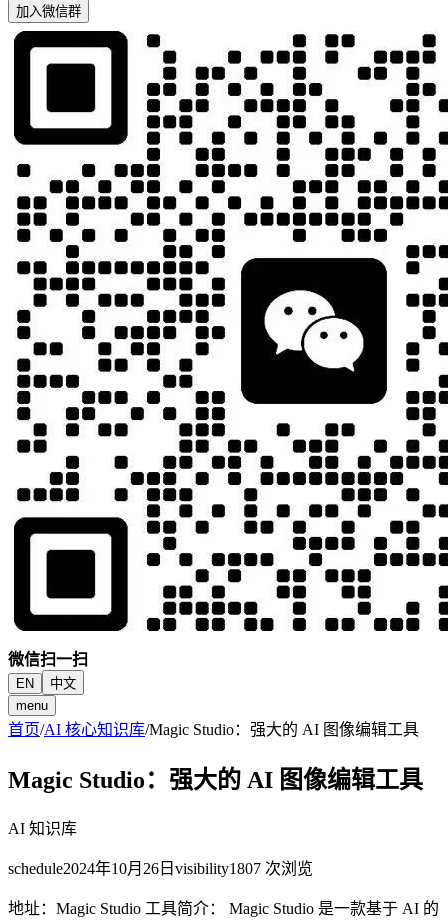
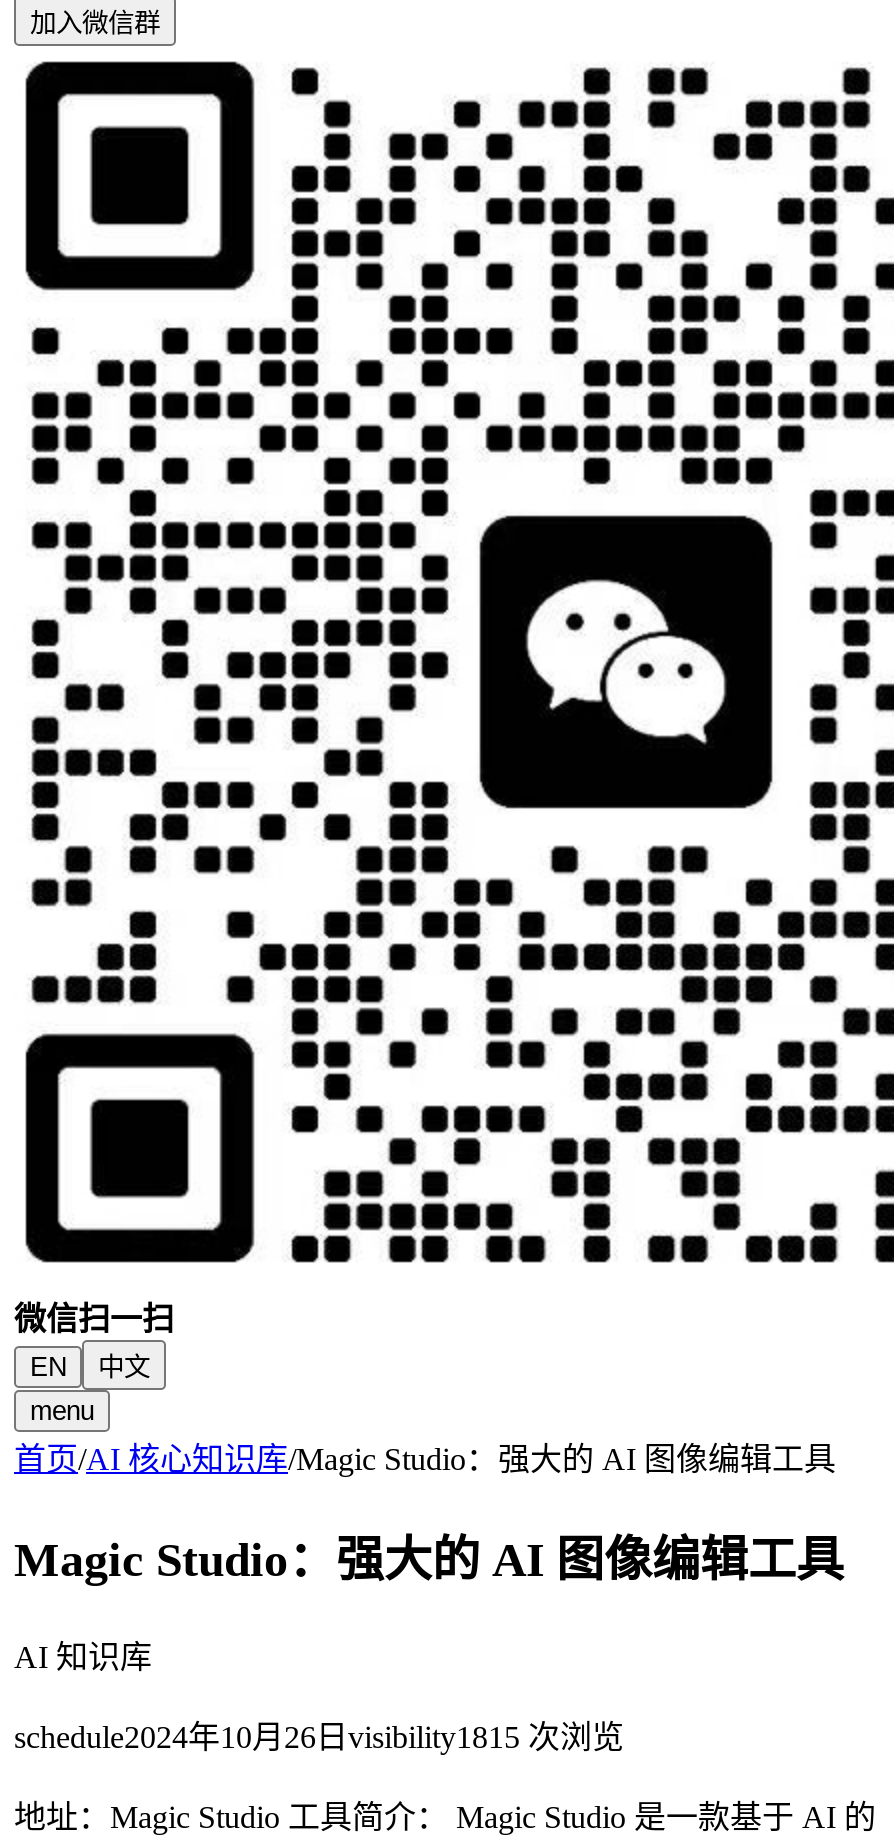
[8,860,313,877] schedule2024年10月26日visibility1807次浏览 -> [14,1720,624,1754] schedule2024年10月26日visibility1815次浏览

